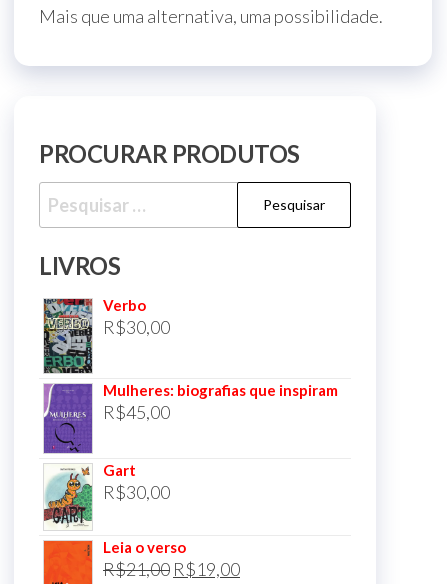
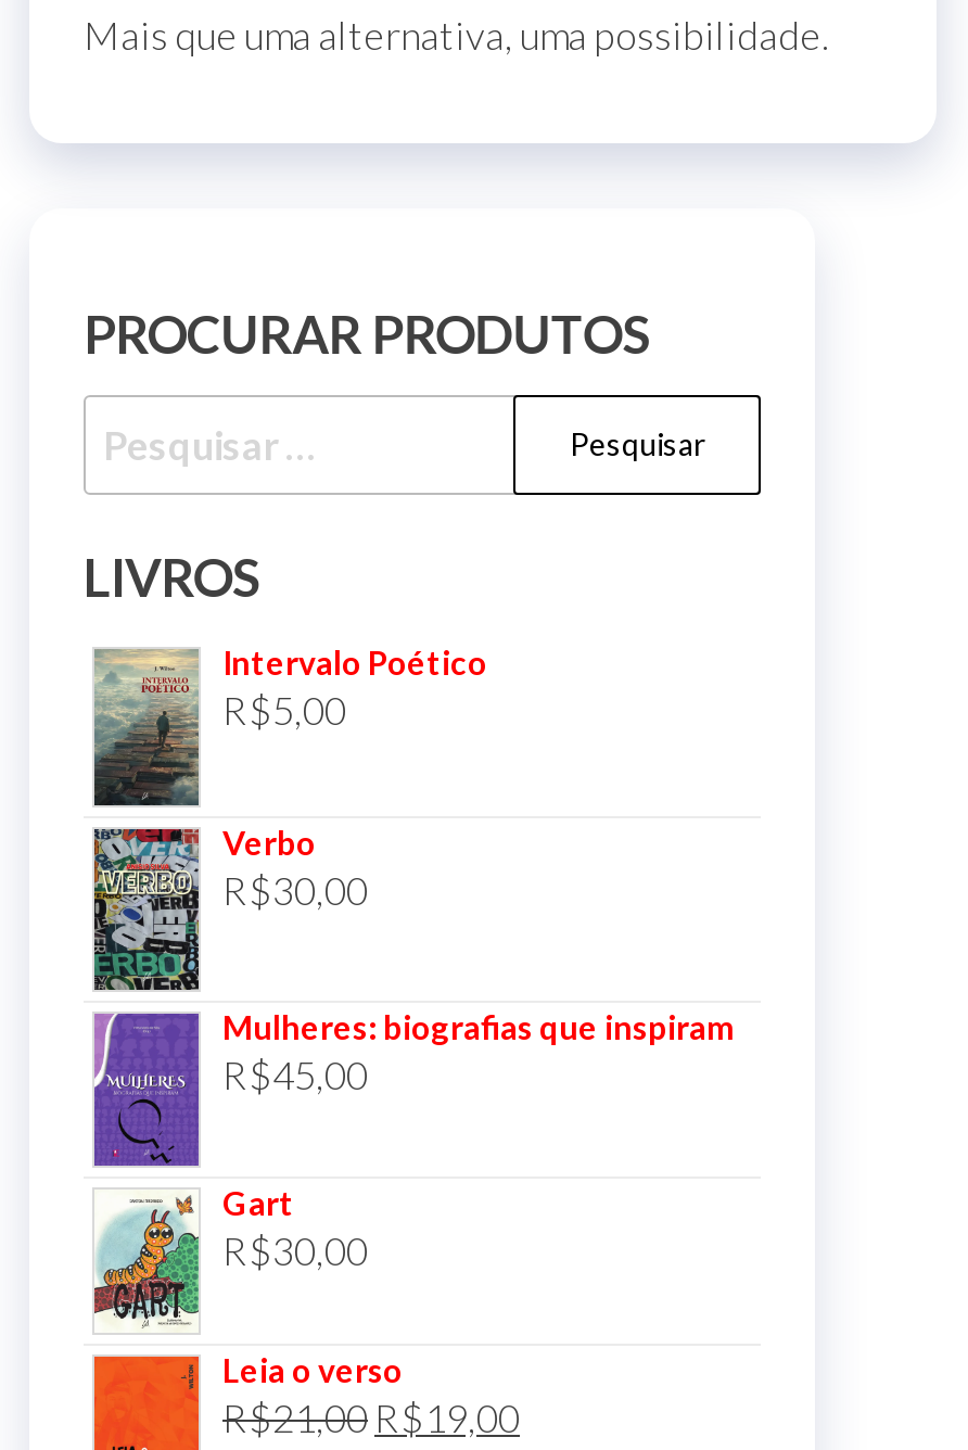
none -> [92,642,487,807] [image] | Intervalo Poético | R$5,00

